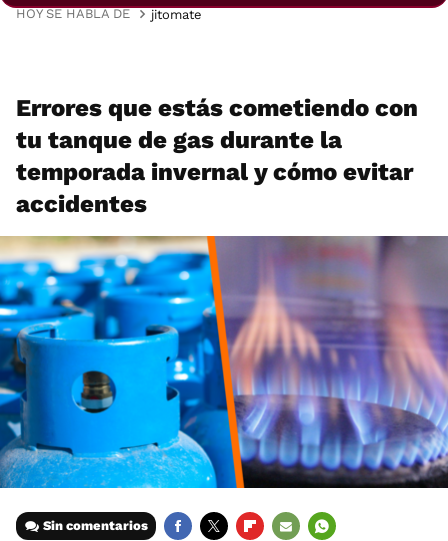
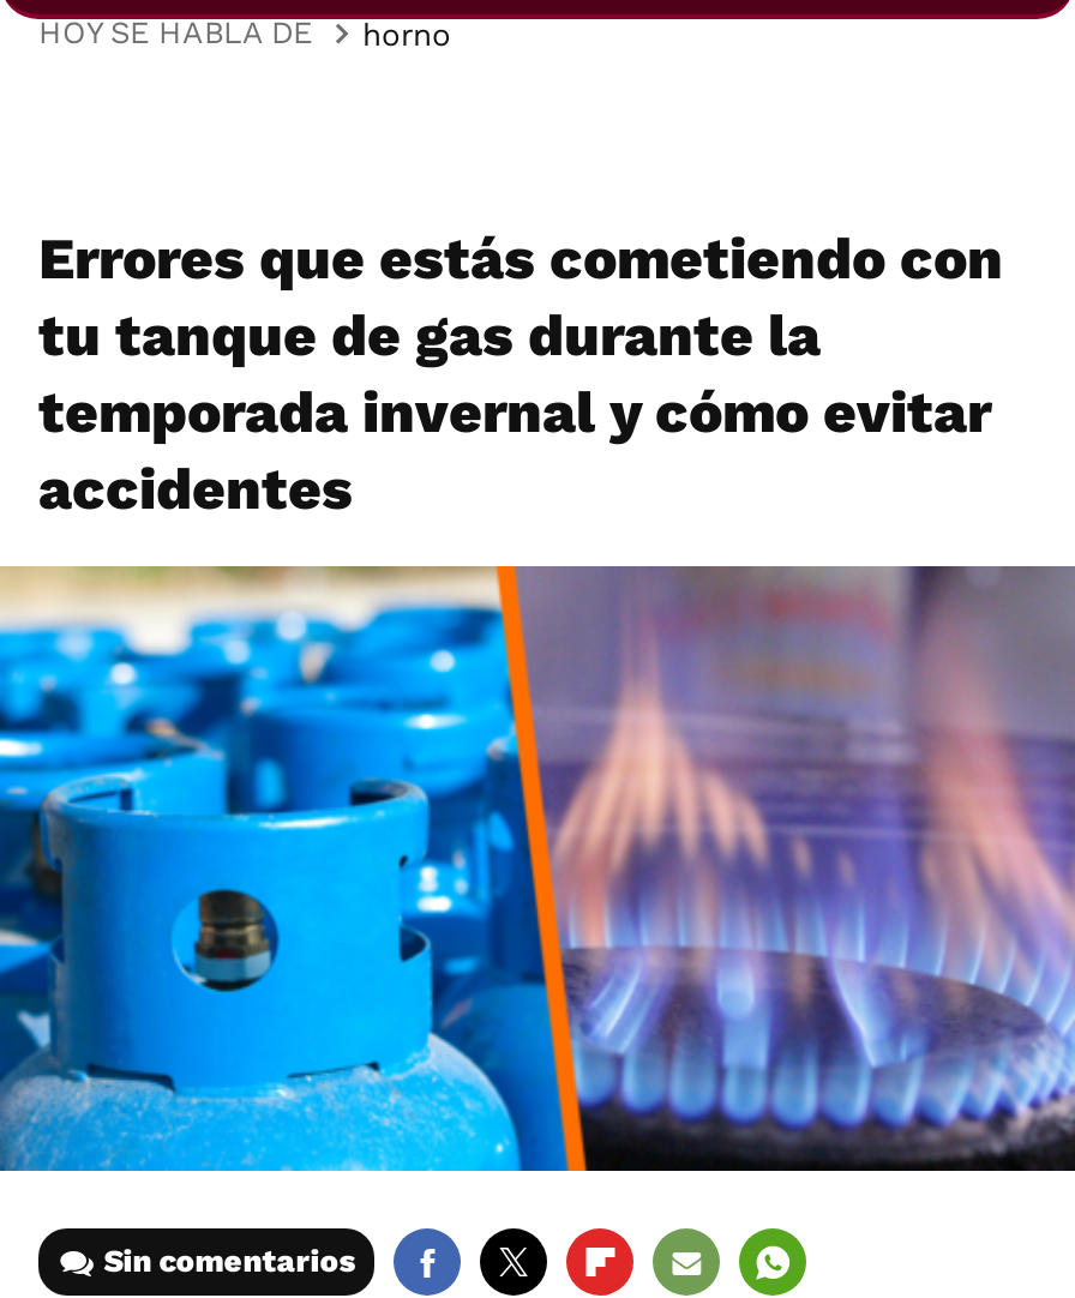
[151,6,202,21] jitomate -> [362,16,451,52] horno

